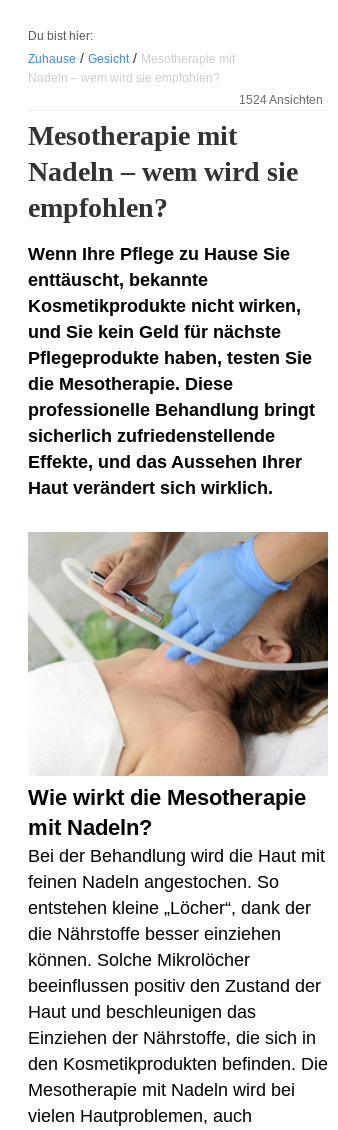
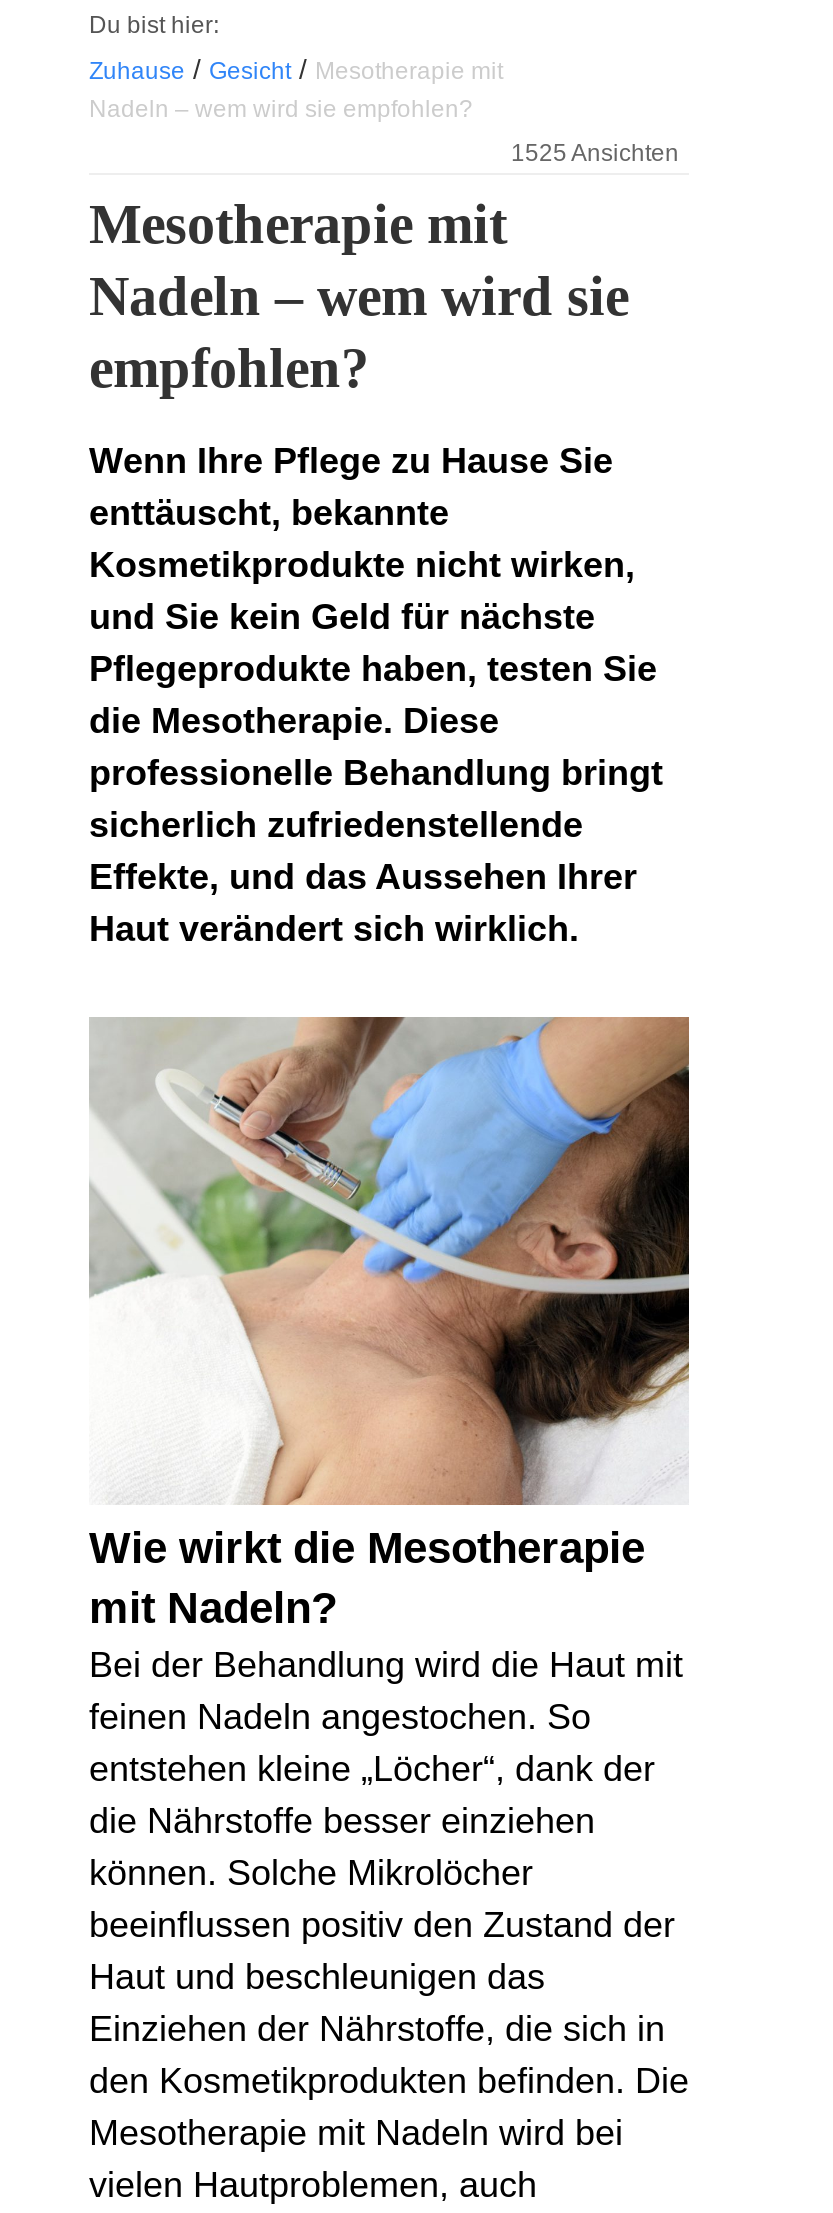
[239,93,323,107] 1524 Ansichten -> [511,138,679,166] 1525 Ansichten

